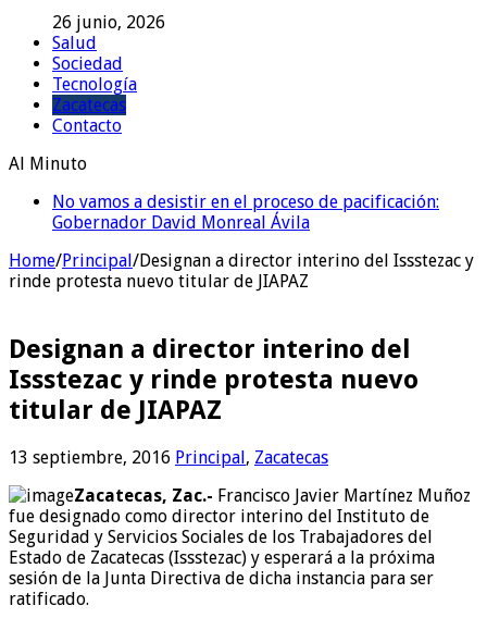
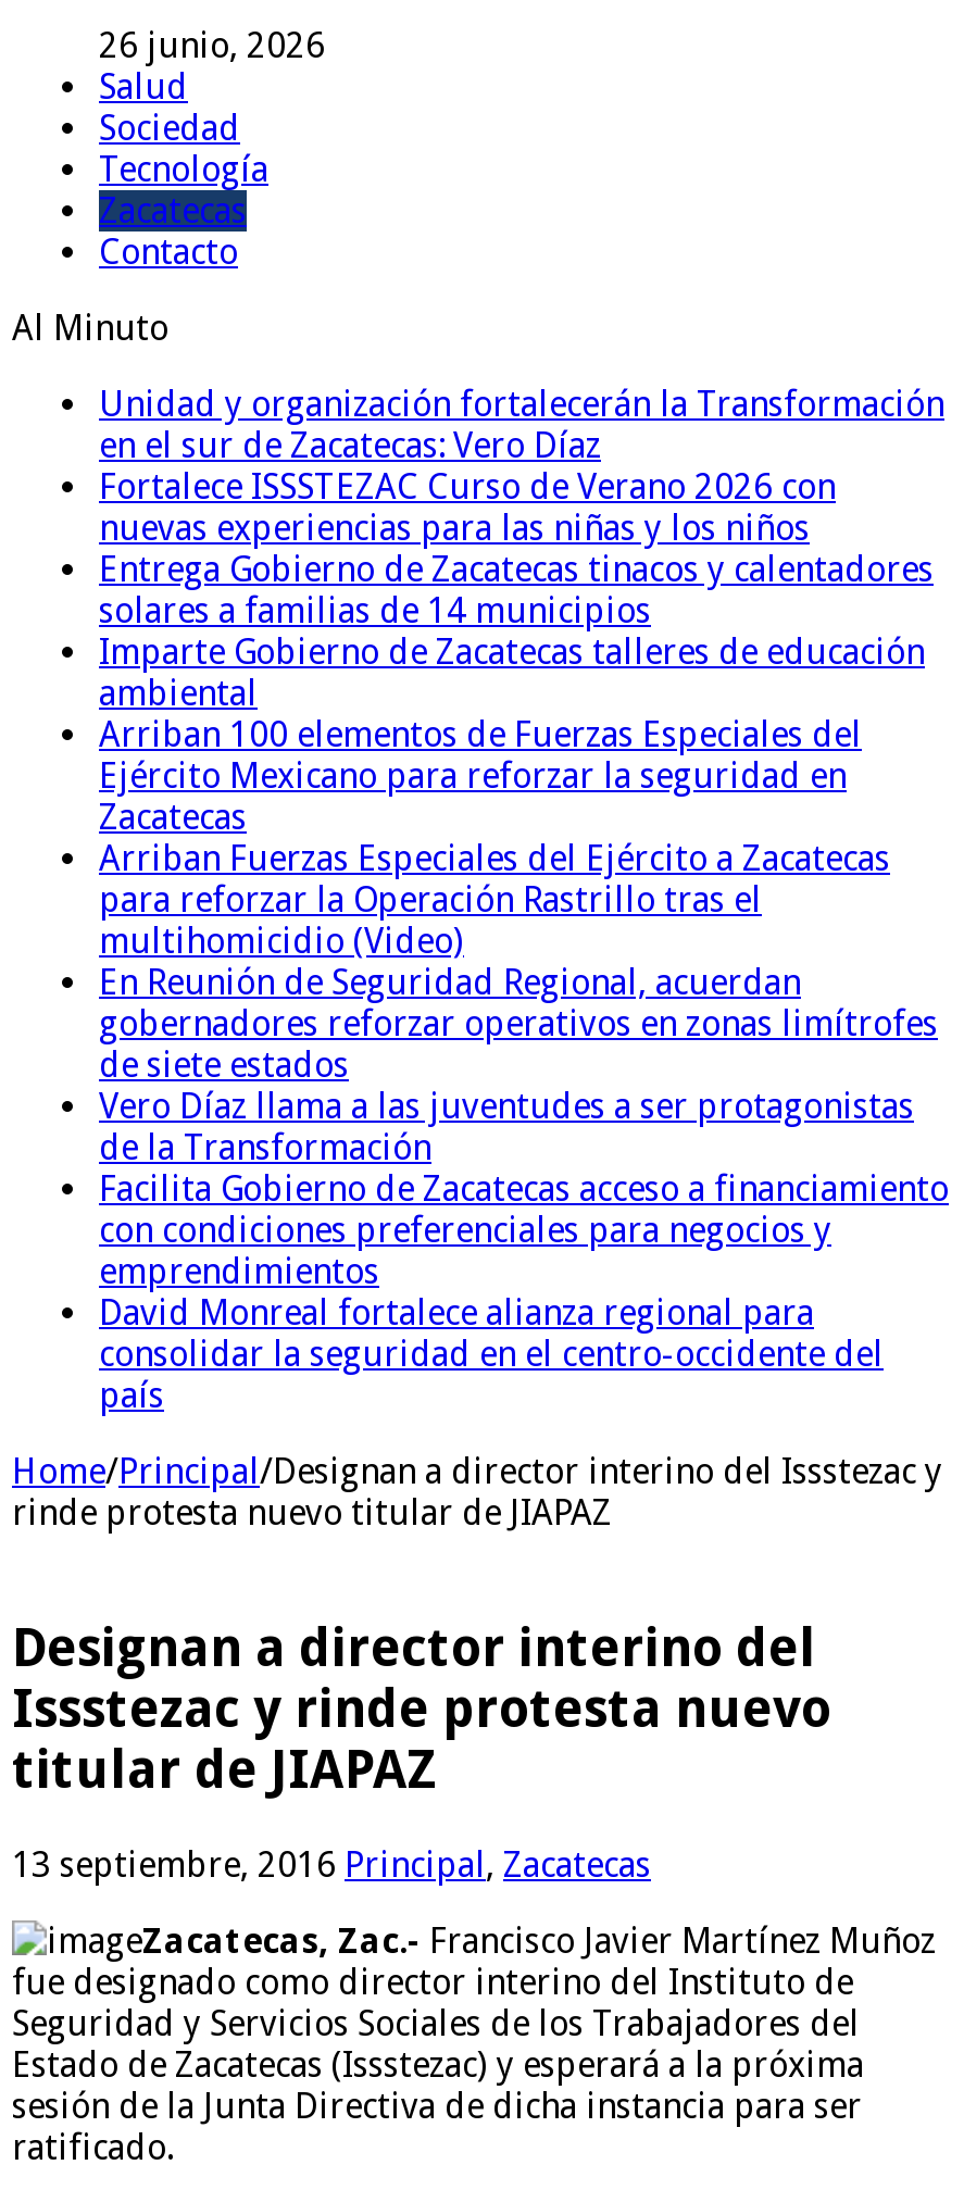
[52,192,439,233] No vamos a desistir en el proceso de pacificación: | Gobernador David Monreal Ávila -> [99,384,949,1416] Unidad y organización fortalecerán la Transformación | en el sur de Zacatecas: Vero Díaz | Fortalece ISSSTEZAC Curso de Verano 2026 con | nuevas experiencias para las niñas y los niños | Entrega Gobierno de Zacatecas tinacos y calentadores | solares a familias de 14 municipios | Imparte Gobierno de Zacatecas talleres de educación | ambiental | Arriban 100 elementos de Fuerzas Especiales del | Ejército Mexicano para reforzar la seguridad en | Zacatecas | Arriban Fuerzas Especiales del Ejército a Zacatecas | para reforzar la Operación Rastrillo tras el | multihomicidio (Video) | En Reunión de Seguridad Regional, acuerdan | gobernadores reforzar operativos en zonas limítrofes | de siete estados | Vero Díaz llama a las juventudes a ser protagonistas | de la Transformación | Facilita Gobierno de Zacatecas acceso a financiamiento | con condiciones preferenciales para negocios y | emprendimientos | David Monreal fortalece alianza regional para | consolidar la seguridad en el centro-occidente del | país

